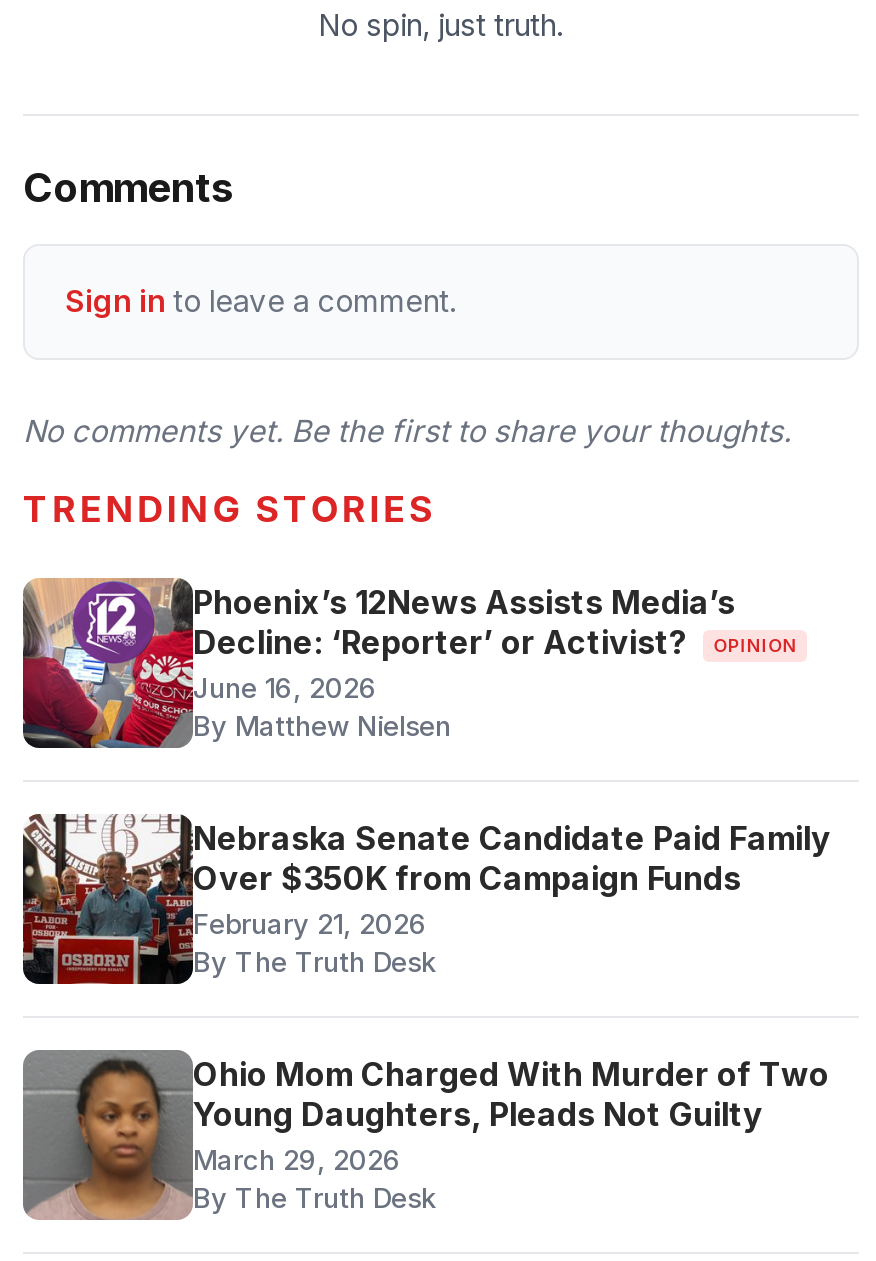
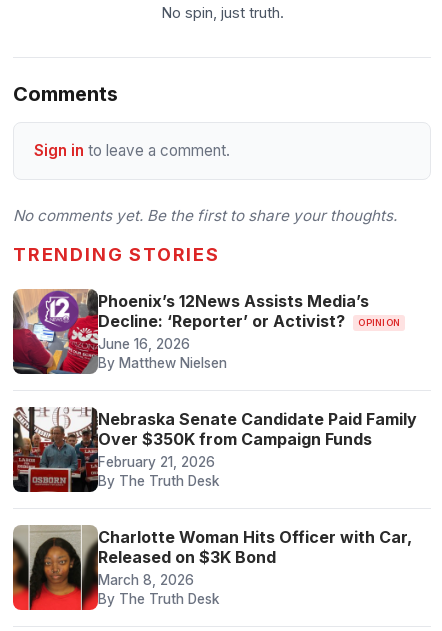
[21,1050,829,1222] [image] | Ohio Mom Charged With Murder of Two | Young Daughters, Pleads Not Guilty | March 29, 2026 -> [12,525,412,611] [image] | Charlotte Woman Hits Officer with Car, | Released on $3K Bond | March 8, 2026

